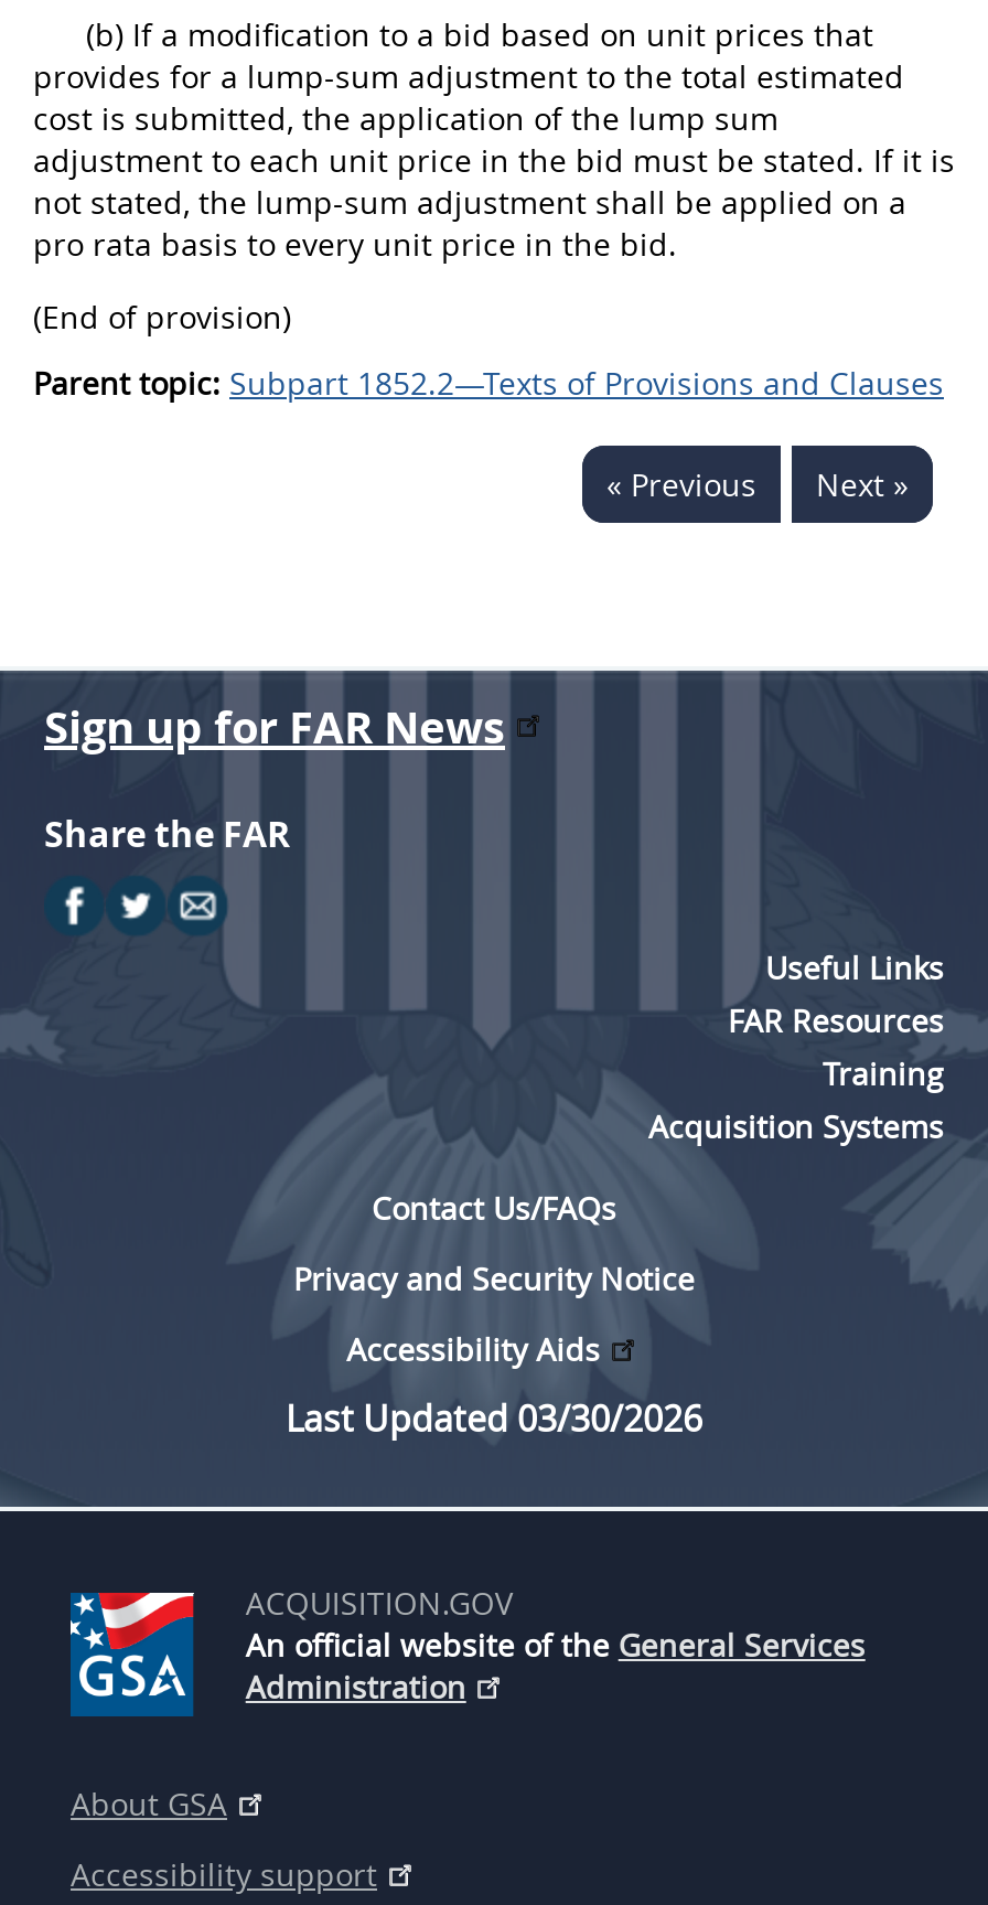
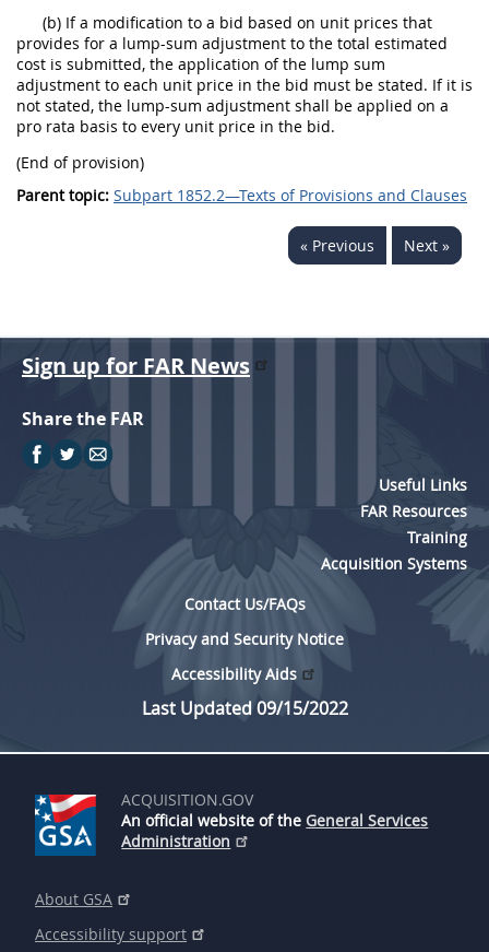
[286,1394,702,1443] Last Updated 03/30/2026 -> [141,696,348,720] Last Updated 09/15/2022

